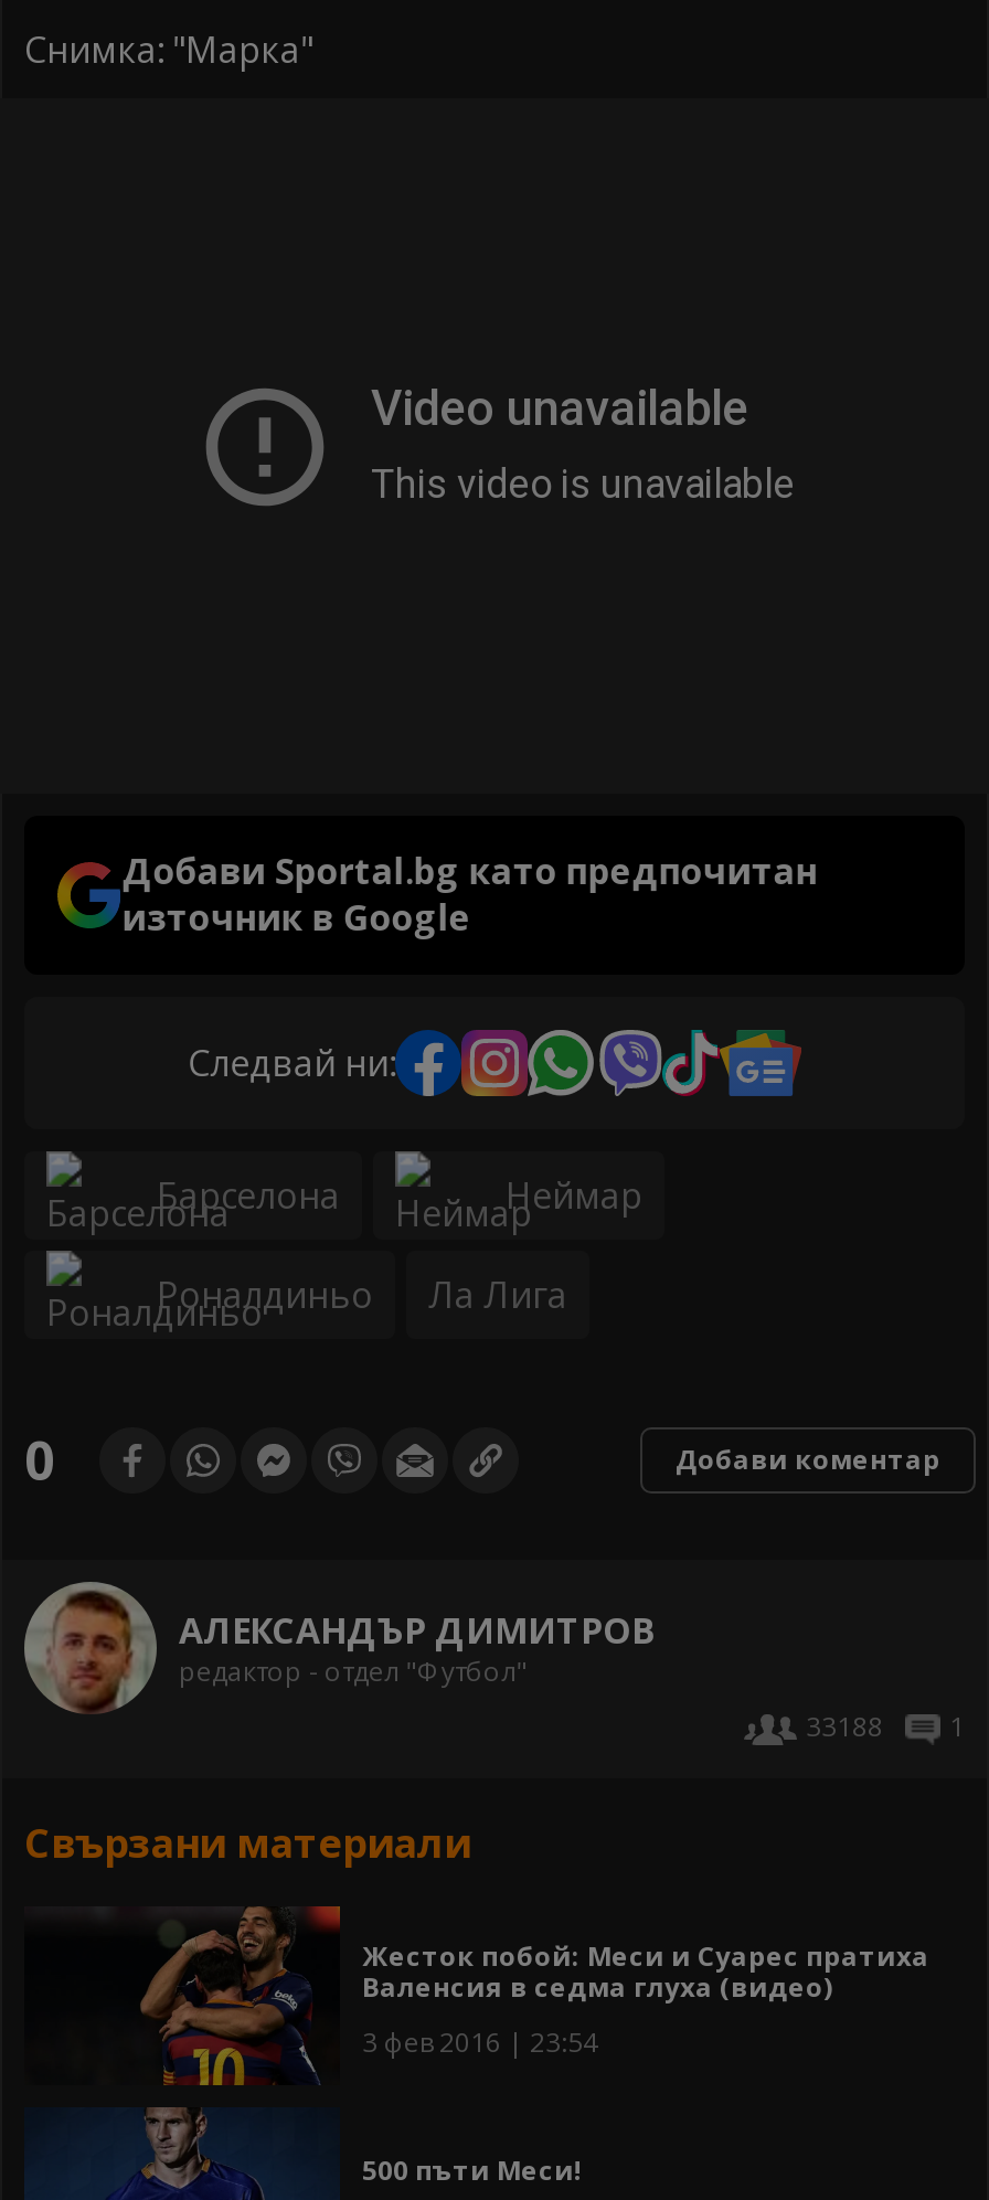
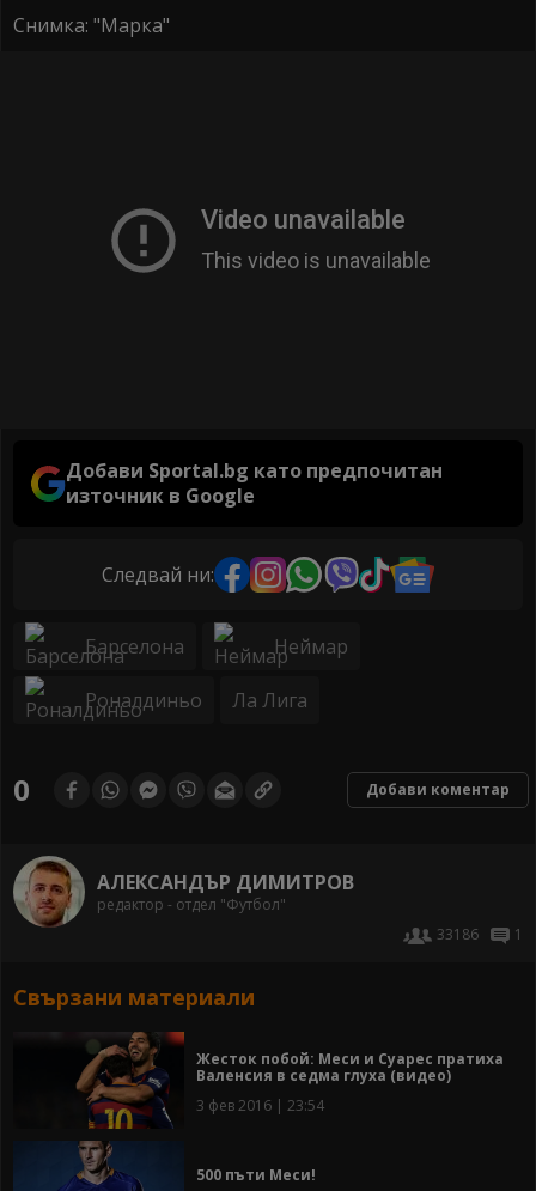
[806,1708,965,1745] 33188 1 -> [437,924,523,945] 33186 1

